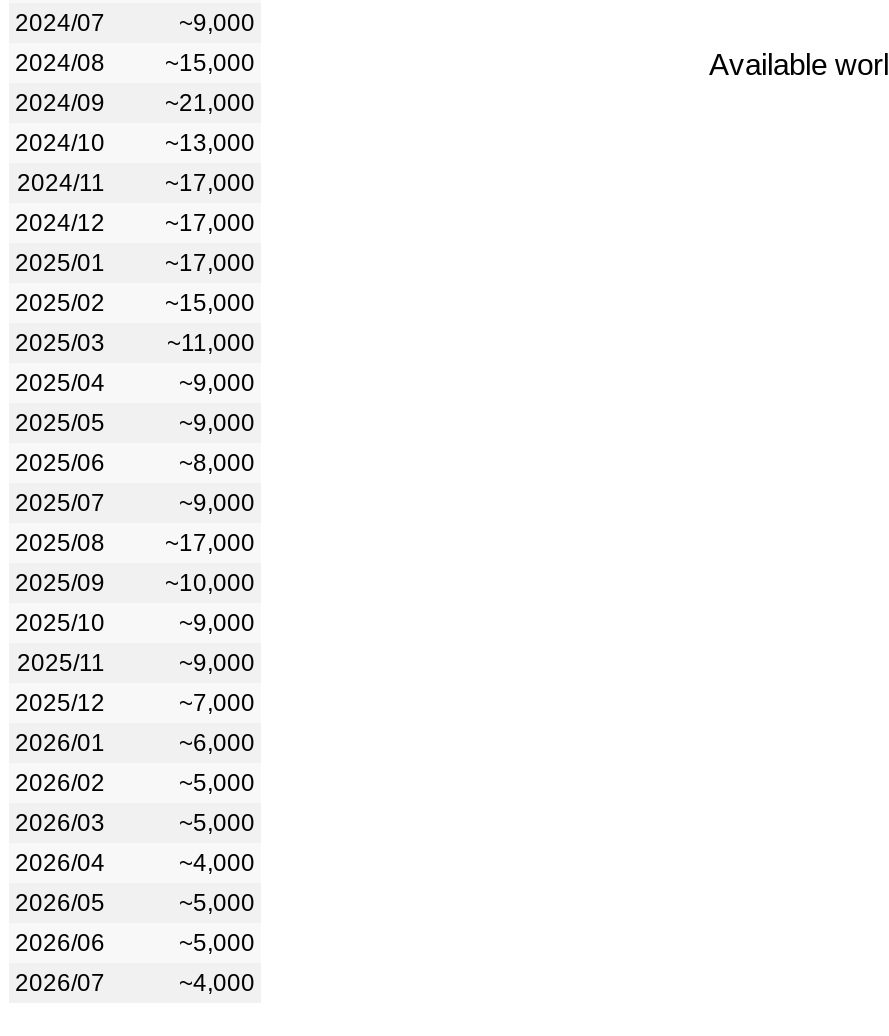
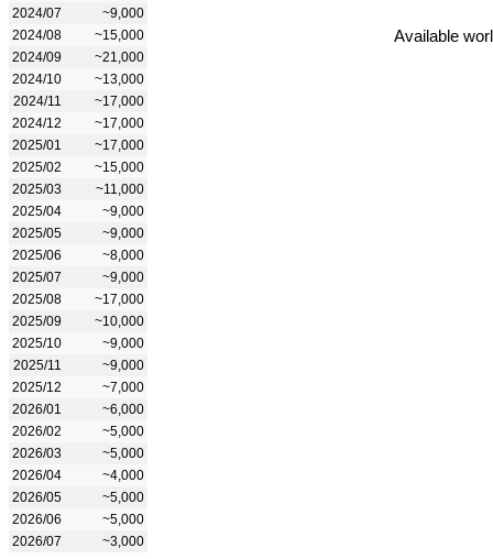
[179,969,255,997] ~4,000 -> [102,533,144,549] ~3,000

